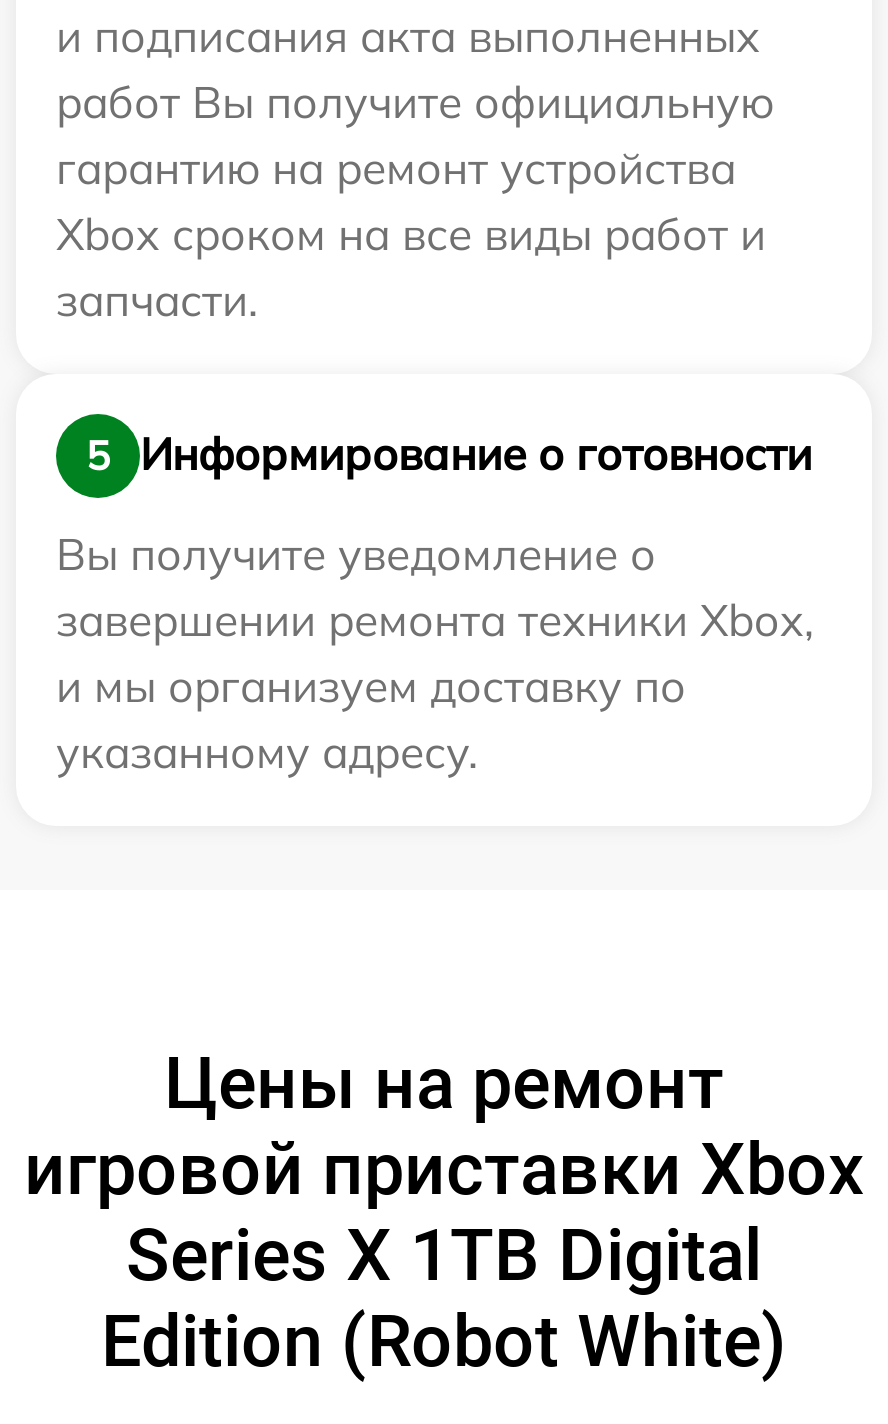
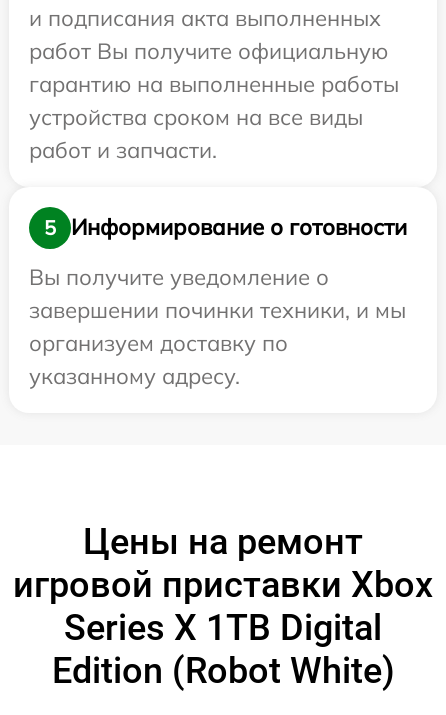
[56,139,766,327] гарантию на ремонт устройства | Xbox сроком на все виды работ и | запчасти. -> [29,70,399,164] гарантию на выполненные работы | устройства сроком на все виды | работ и запчасти.
[56,591,814,713] завершении ремонта техники Xbox, | и мы организуем доставку по -> [29,296,406,357] завершении починки техники, и мы | организуем доставку по

